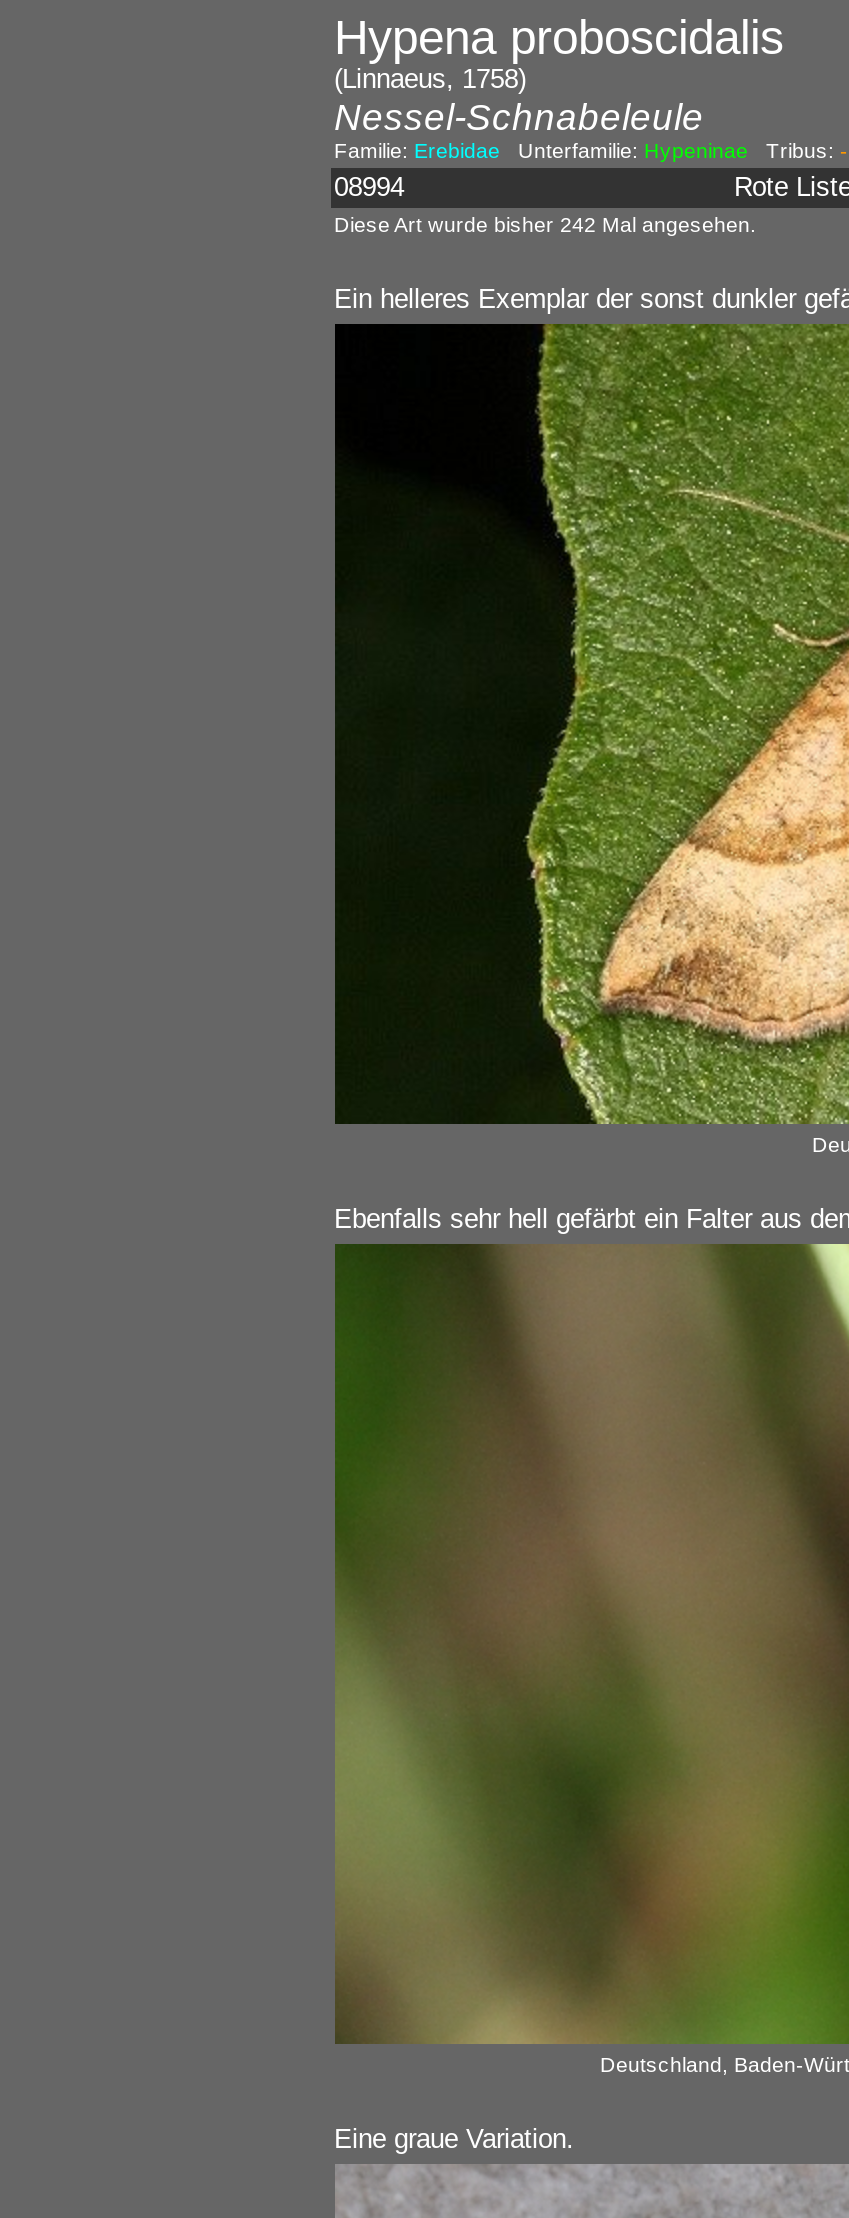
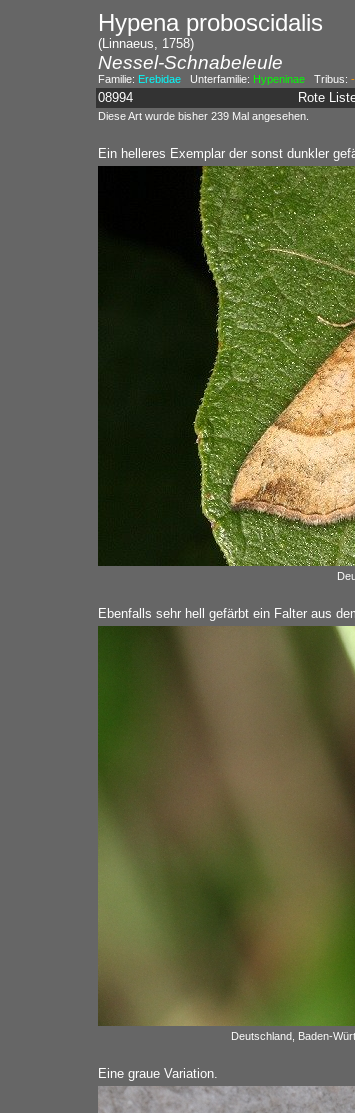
[334,212,756,236] Diese Art wurde bisher 242 Mal angesehen. -> [97,110,308,122] Diese Art wurde bisher 239 Mal angesehen.

